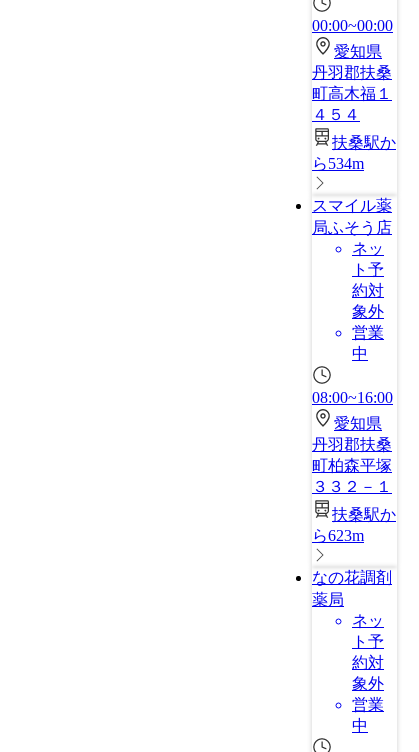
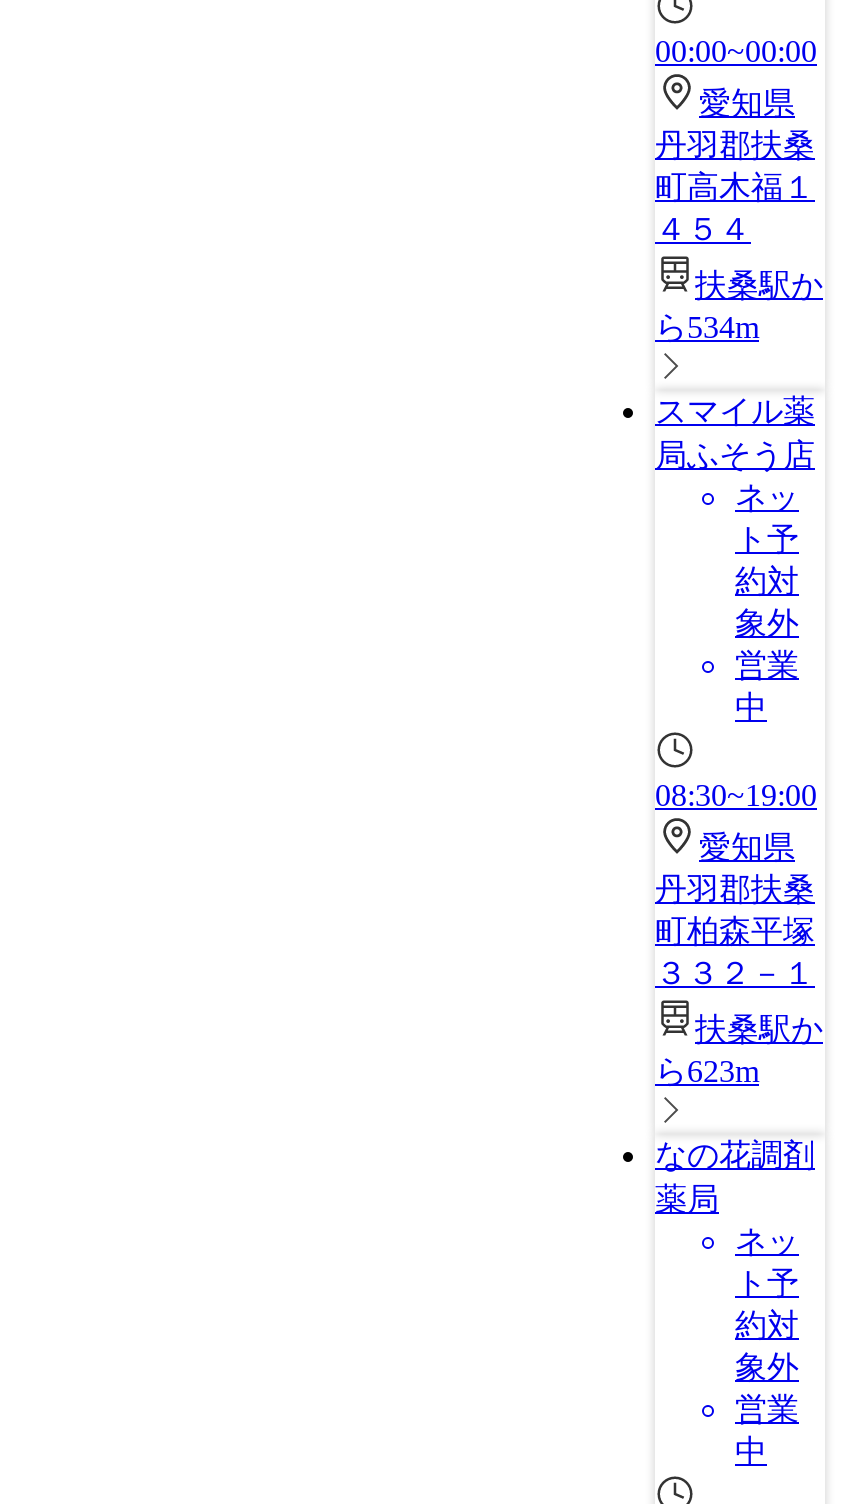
[312,389,393,406] 08:00~16:00 -> [655,778,817,812] 08:30~19:00

